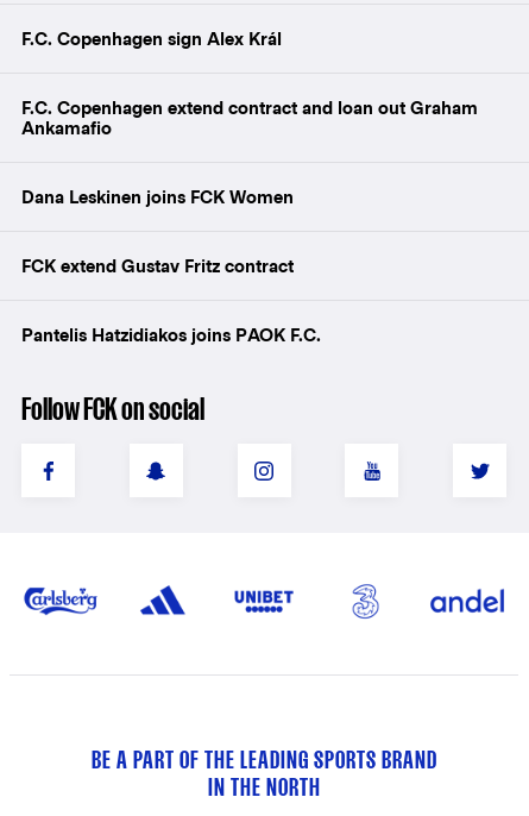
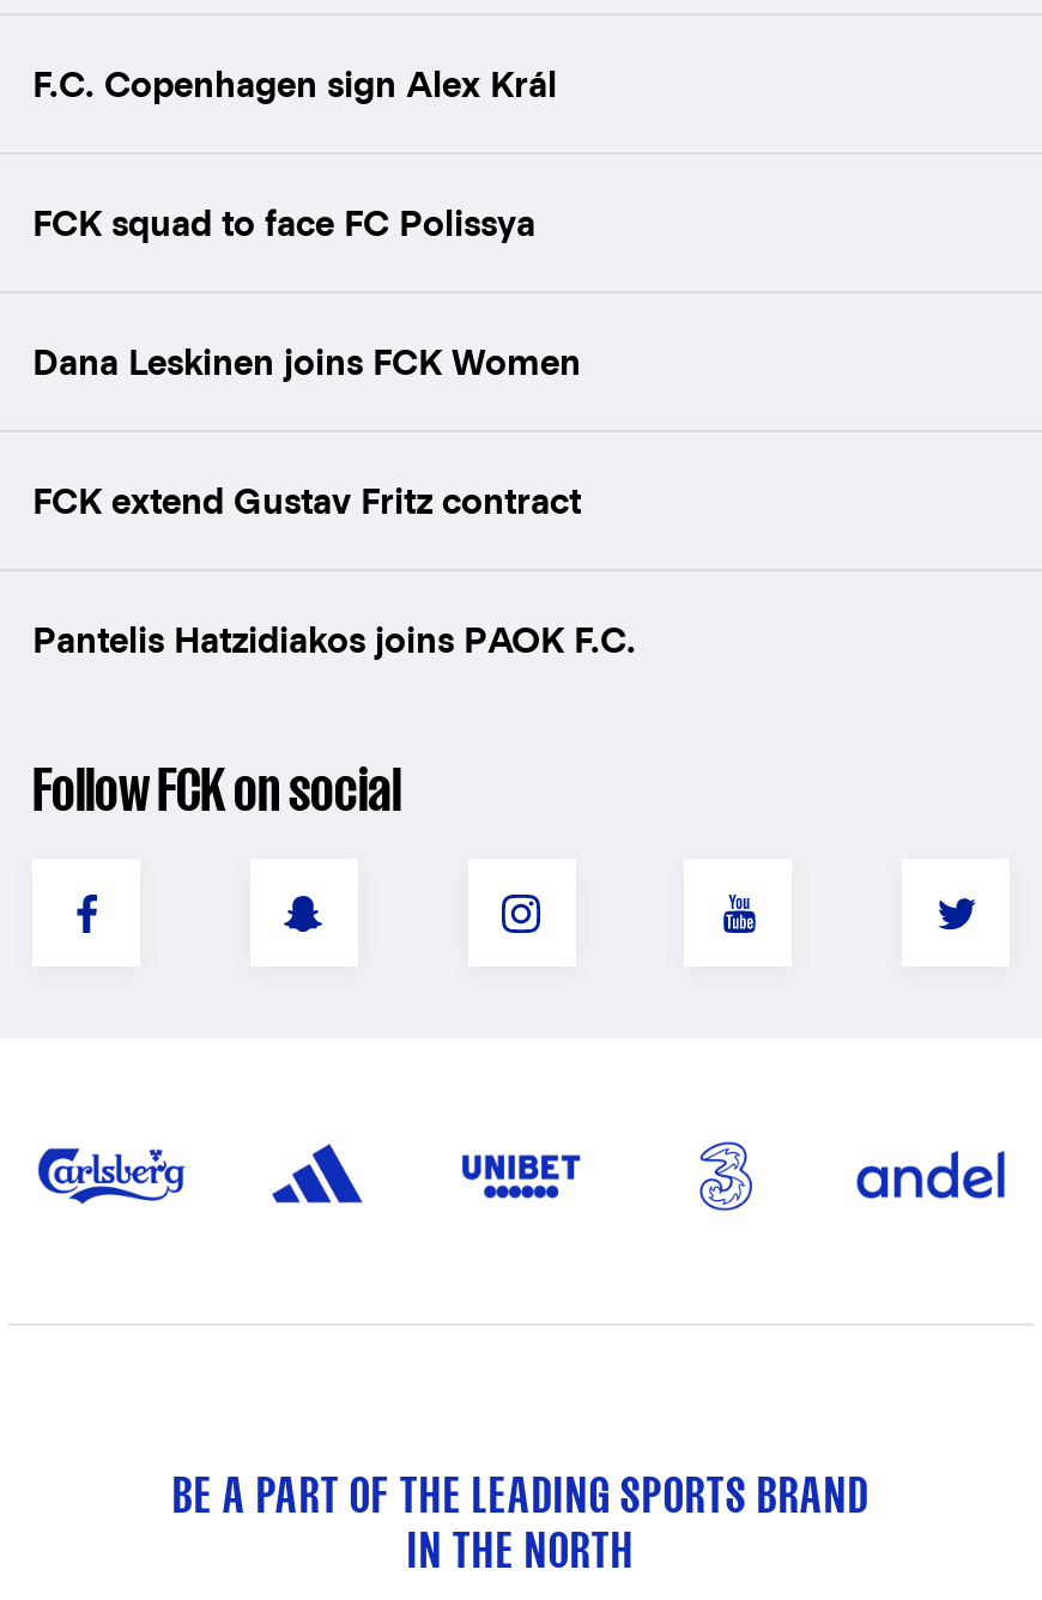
[21,98,478,138] F.C. Copenhagen extend contract and loan out Graham | Ankamafio -> [32,203,535,244] FCK squad to face FC Polissya

